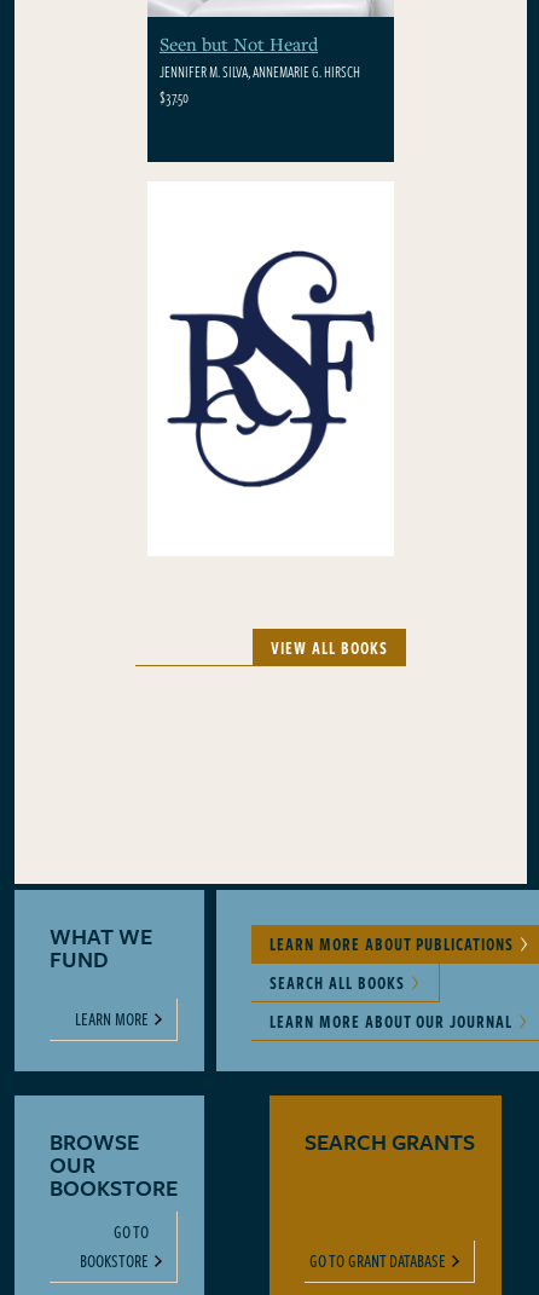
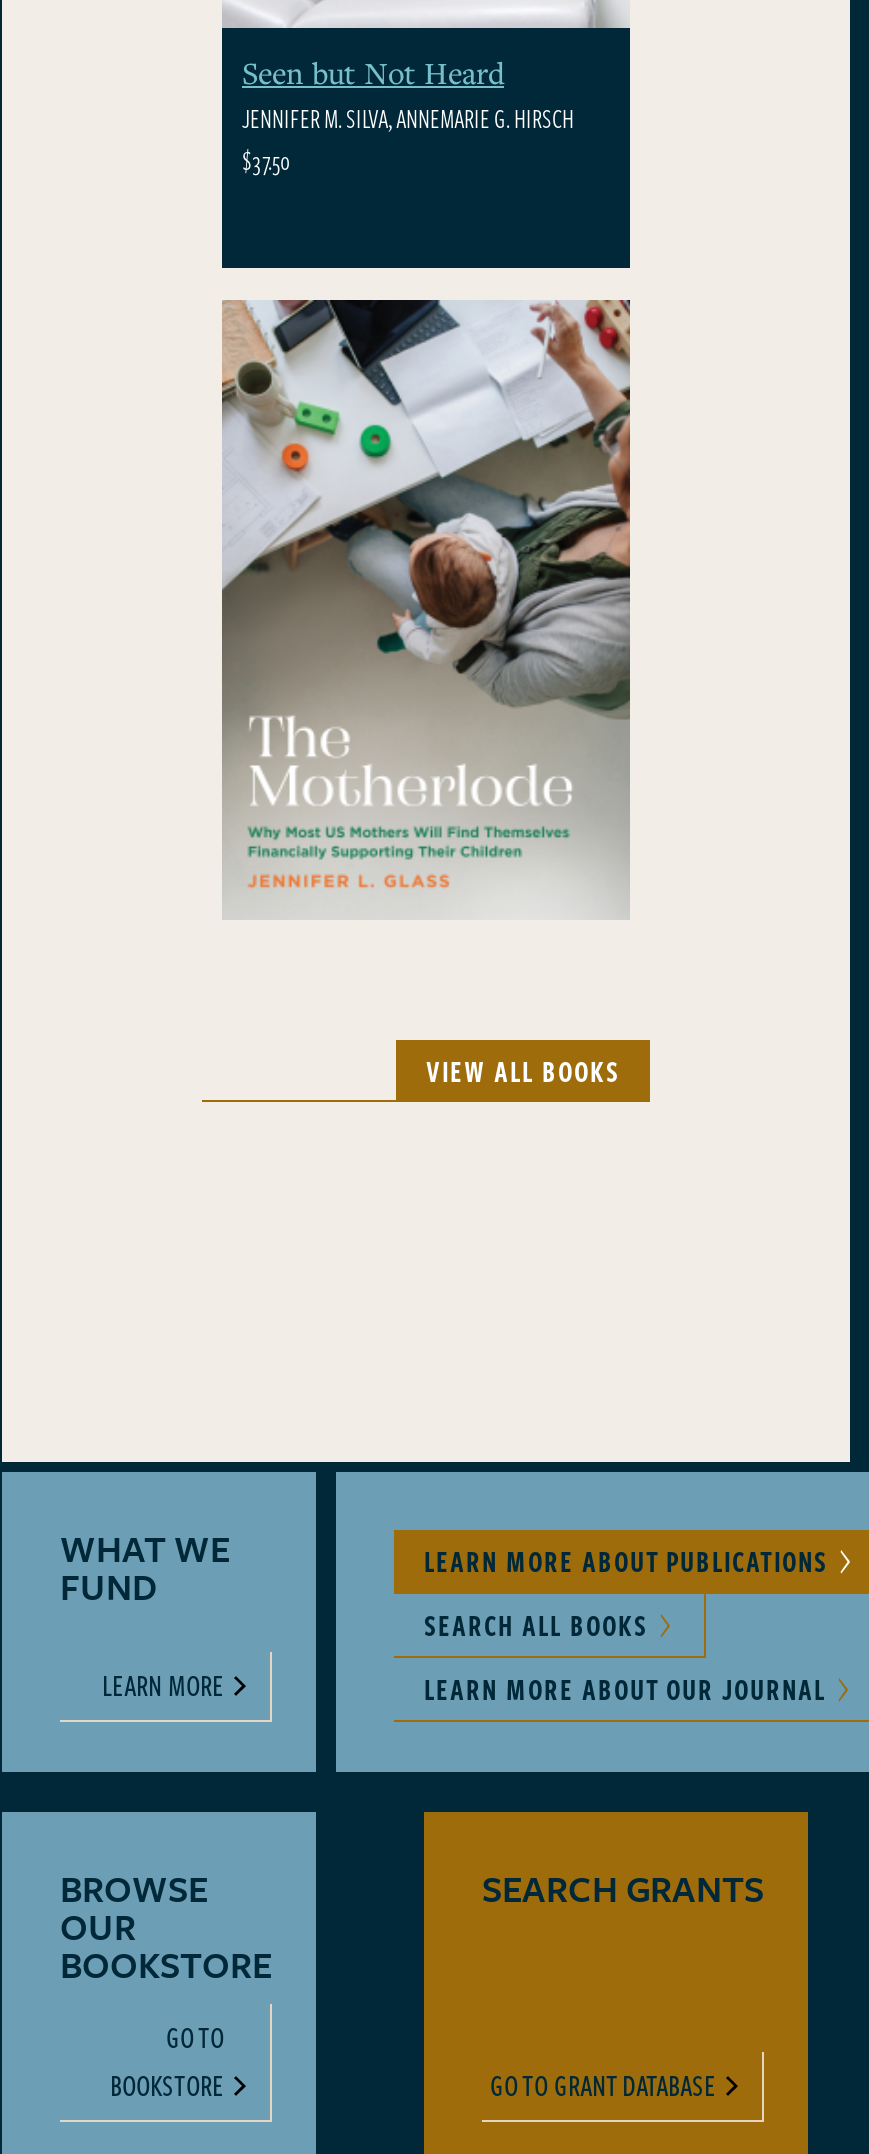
[147,181,394,555] [image] -> [220,298,632,918] [image]

